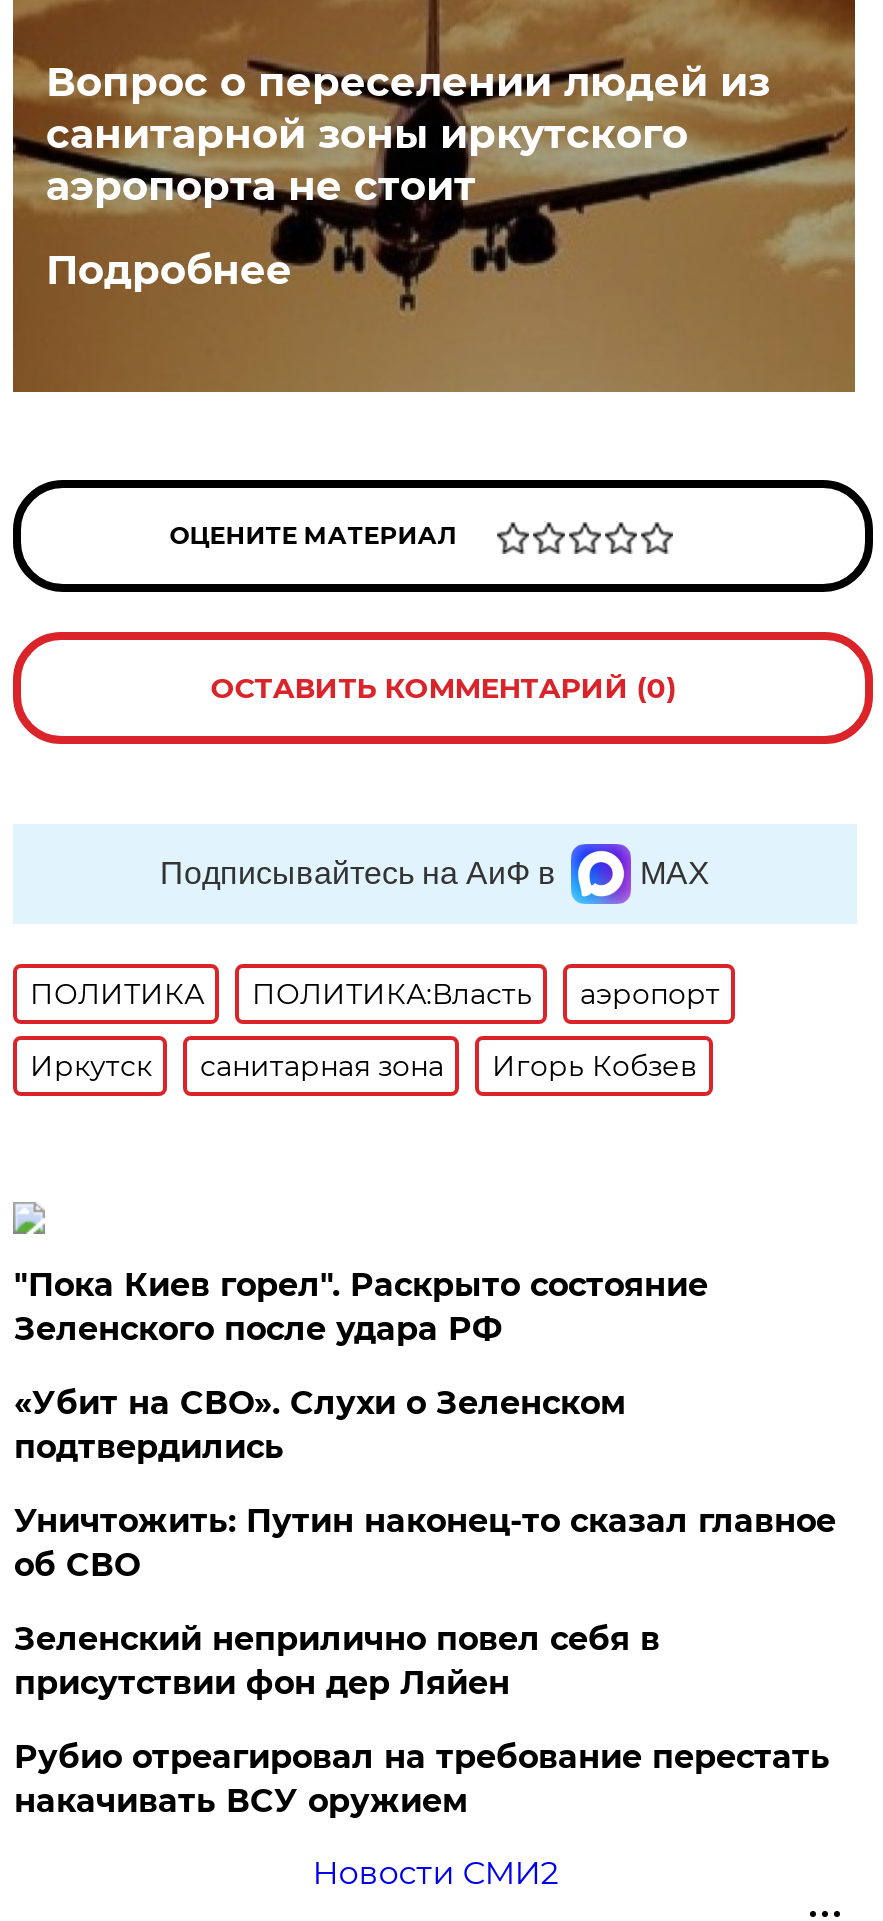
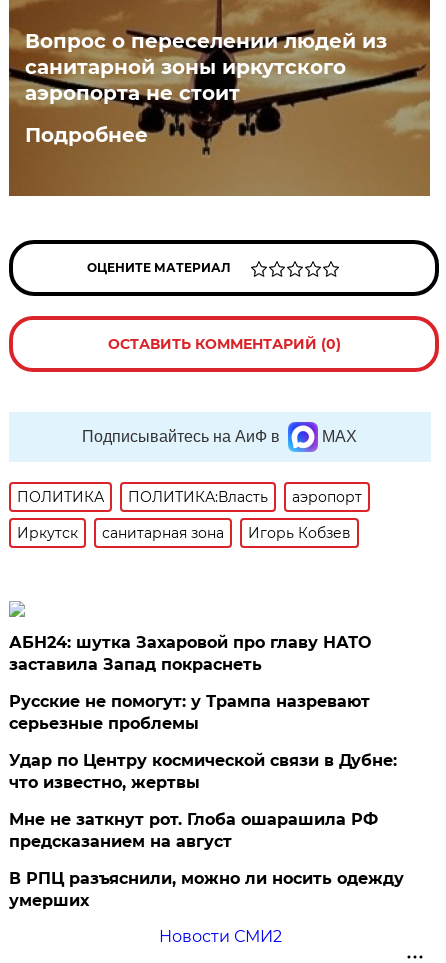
[14,1266,708,1348] "Пока Киев горел". Раскрыто состояние | Зеленского после удара РФ -> [9,633,371,674] АБН24: шутка Захаровой про главу НАТО | заставила Запад покраснеть
[14,1384,626,1466] «Убит на СВО». Слухи о Зеленском | подтвердились -> [9,692,370,733] Русские не помогут: у Трампа назревают | серьезные проблемы
[14,1502,836,1584] Уничтожить: Путин наконец-то сказал главное | об СВО -> [9,751,397,792] Удар по Центру космической связи в Дубне: | что известно, жертвы
[14,1620,660,1702] Зеленский неприлично повел cебя в | присутствии фон дер Ляйен -> [9,810,378,851] Мне не заткнут рот. Глоба ошарашила РФ | предсказанием на август
[14,1738,830,1820] Рубио отреагировал на требование перестать | накачивать ВСУ оружием -> [9,869,404,910] В РПЦ разъяснили, можно ли носить одежду | умерших

